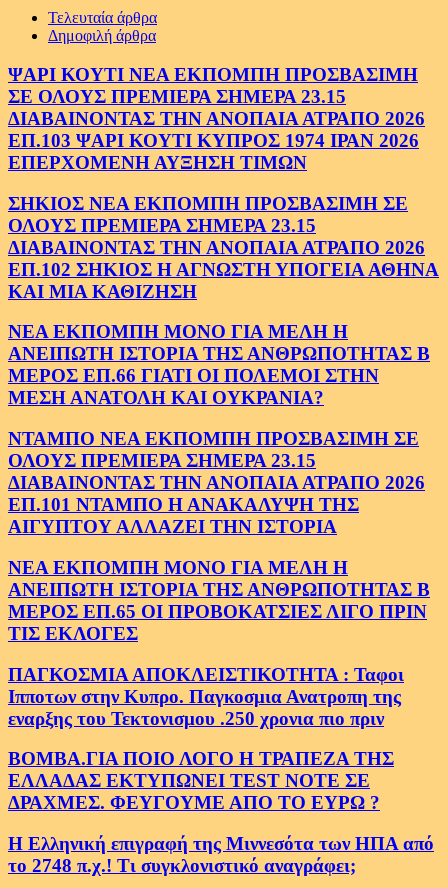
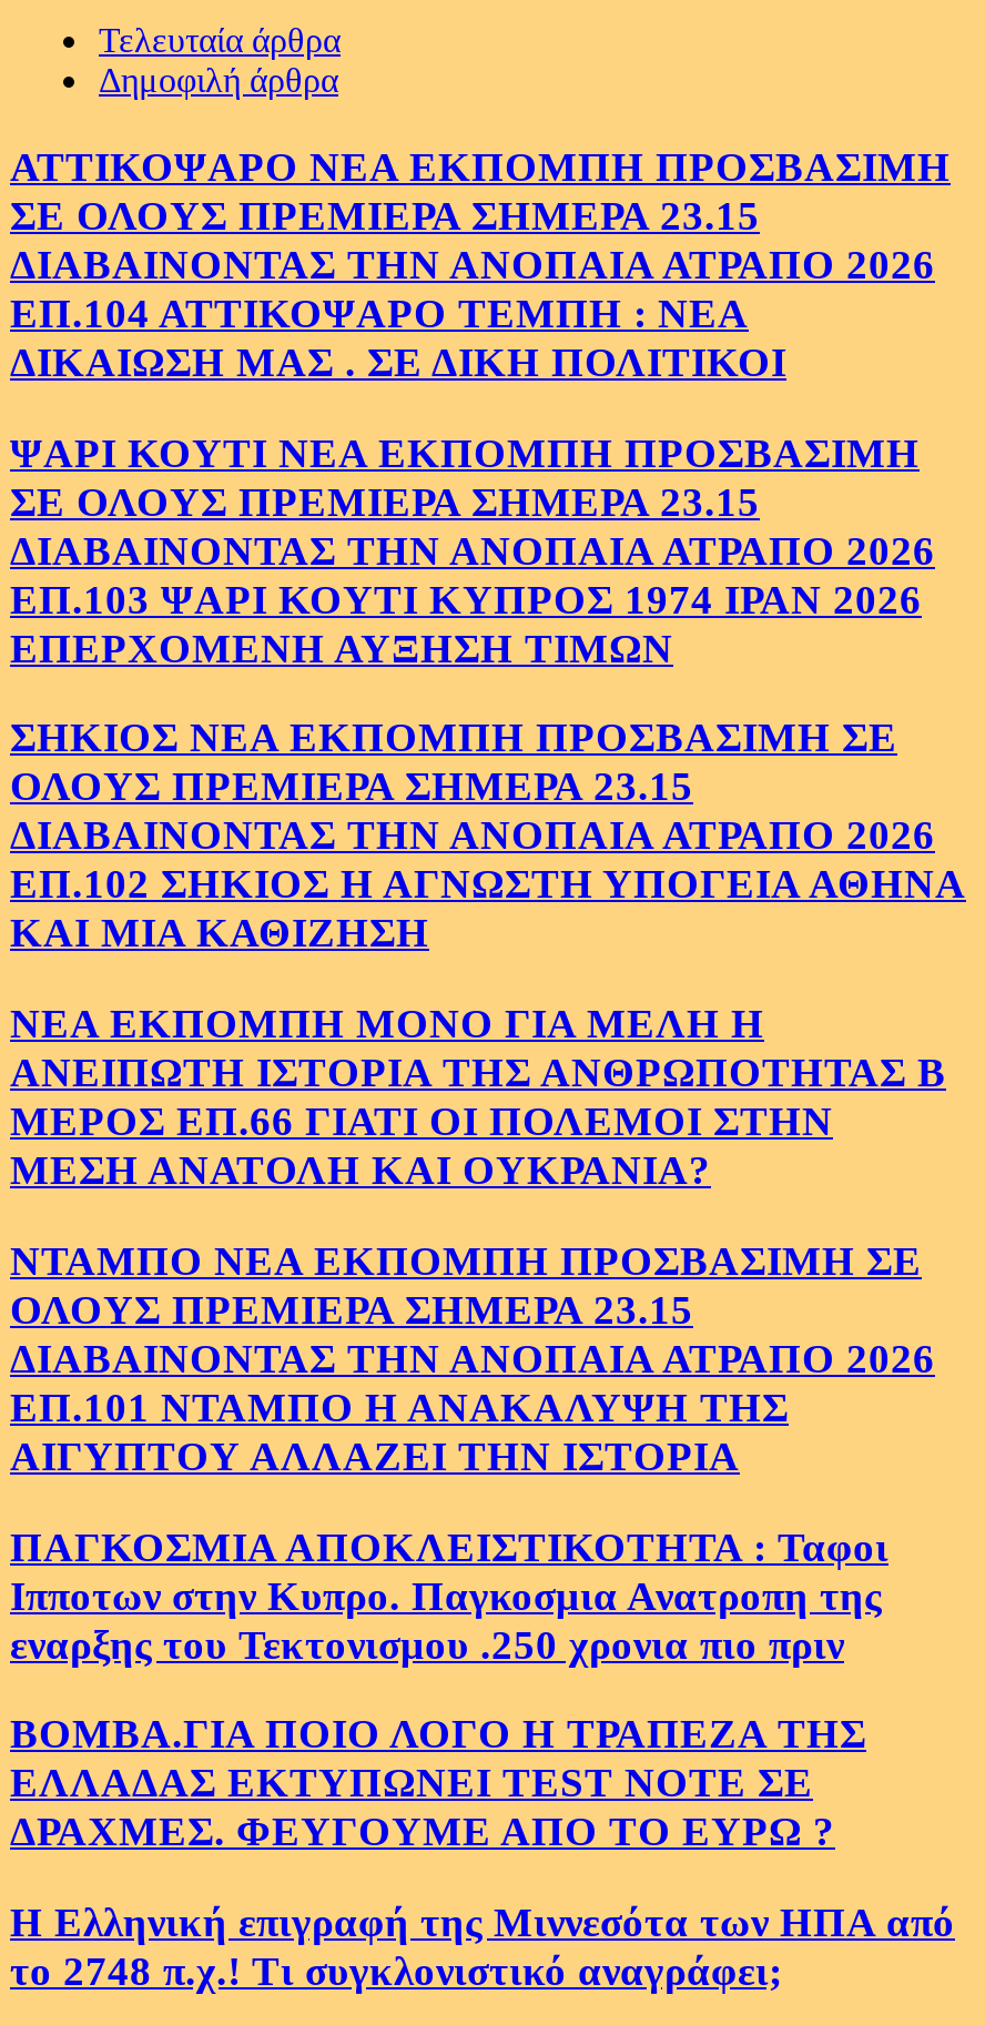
none -> [10,143,951,385] ΑΤΤΙΚΟΨΑΡΟ ΝΕΑ ΕΚΠΟΜΠΗ ΠΡΟΣΒΑΣΙΜΗ | ΣΕ ΟΛΟΥΣ ΠΡΕΜΙΕΡΑ ΣΗΜΕΡΑ 23.15 | ΔΙΑΒΑΙΝΟΝΤΑΣ ΤΗΝ ΑΝΟΠΑΙΑ ΑΤΡΑΠΟ 2026 | ΕΠ.104 ΑΤΤΙΚΟΨΑΡΟ ΤΕΜΠΗ : ΝΕΑ | ΔΙΚΑΙΩΣΗ ΜΑΣ . ΣΕ ΔΙΚΗ ΠΟΛΙΤΙΚΟΙ
moved [8,64,439,537] -> [10,429,966,1479]: ΨΑΡΙ ΚΟΥΤΙ ΝΕΑ ΕΚΠΟΜΠΗ ΠΡΟΣΒΑΣΙΜΗ | ΣΕ ΟΛΟΥΣ ΠΡΕΜΙΕΡΑ ΣΗΜΕΡΑ 23.15 | ΔΙΑΒΑΙΝΟΝΤΑΣ ΤΗΝ ΑΝΟΠΑΙΑ ΑΤΡΑΠΟ 2026 | ... | ΕΠ.101 ΝΤΑΜΠΟ Η ΑΝΑΚΑΛΥΨΗ ΤΗΣ | ΑΙΓΥΠΤΟΥ ΑΛΛΑΖΕΙ ΤΗΝ ΙΣΤΟΡΙΑ
[8,557,430,644] ΝΕΑ ΕΚΠΟΜΠΗ ΜΟΝΟ ΓΙΑ ΜΕΛΗ Η | ΑΝΕΙΠΩΤΗ ΙΣΤΟΡΙΑ ΤΗΣ ΑΝΘΡΩΠΟΤΗΤΑΣ Β | ΜΕΡΟΣ ΕΠ.65 ΟΙ ΠΡΟΒΟΚΑΤΣΙΕΣ ΛΙΓΟ ΠΡΙΝ | ΤΙΣ ΕΚΛΟΓΕΣ -> none

